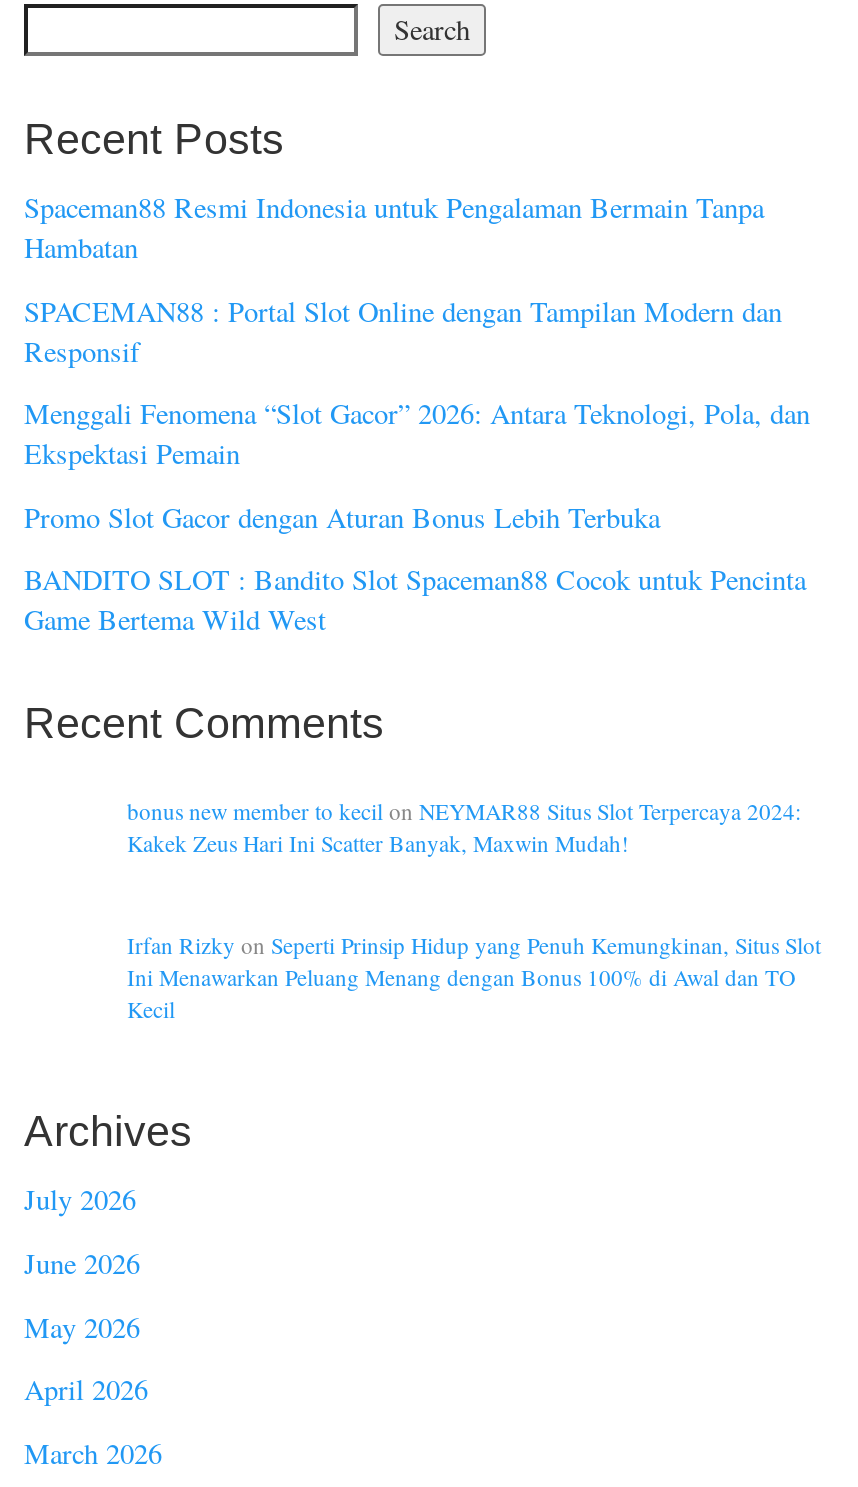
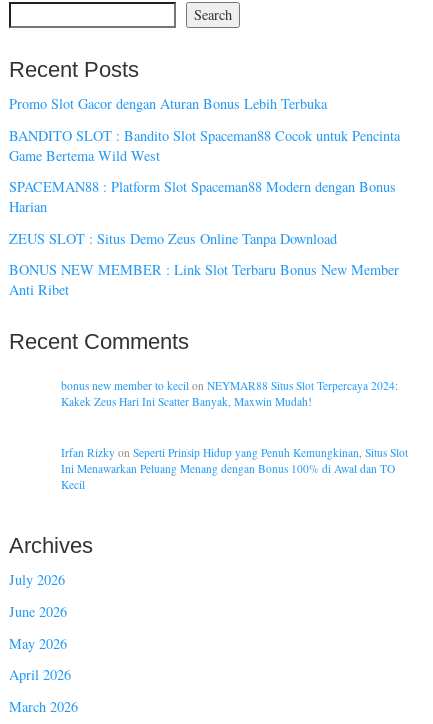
[24,188,810,473] Spaceman88 Resmi Indonesia untuk Pengalaman Bermain Tanpa | Hambatan | SPACEMAN88 : Portal Slot Online dengan Tampilan Modern dan | Responsif | Menggali Fenomena “Slot Gacor” 2026: Antara Teknologi, Pola, dan | Ekspektasi Pemain -> none
moved [24,498,806,639] -> [9,94,400,165]: Promo Slot Gacor dengan Aturan Bonus Lebih Terbuka | BANDITO SLOT : Bandito Slot Spaceman88 Cocok untuk Pencinta | Game Bertema Wild West
none -> [9,177,399,299] SPACEMAN88 : Platform Slot Spaceman88 Modern dengan Bonus | Harian | ZEUS SLOT : Situs Demo Zeus Online Tanpa Download | BONUS NEW MEMBER : Link Slot Terbaru Bonus New Member | Anti Ribet

